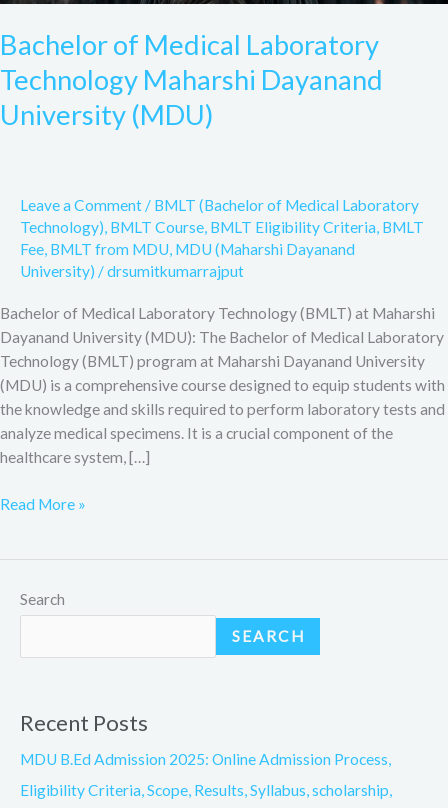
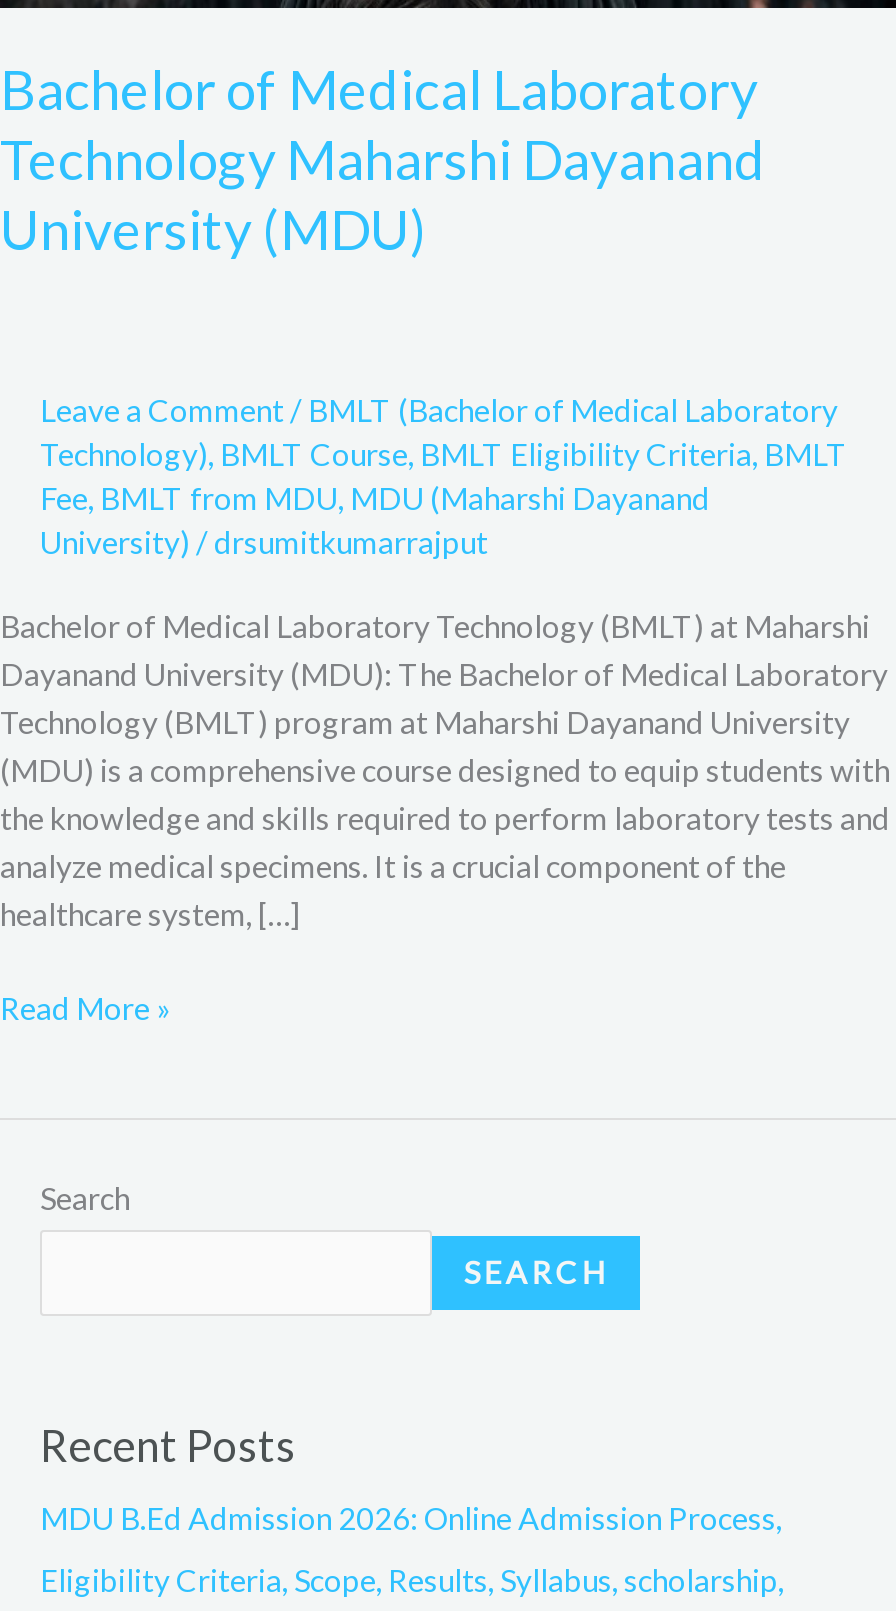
[20,750,391,768] MDU B.Ed Admission 2025: Online Admission Process, -> [40,1500,782,1536] MDU B.Ed Admission 2026: Online Admission Process,

